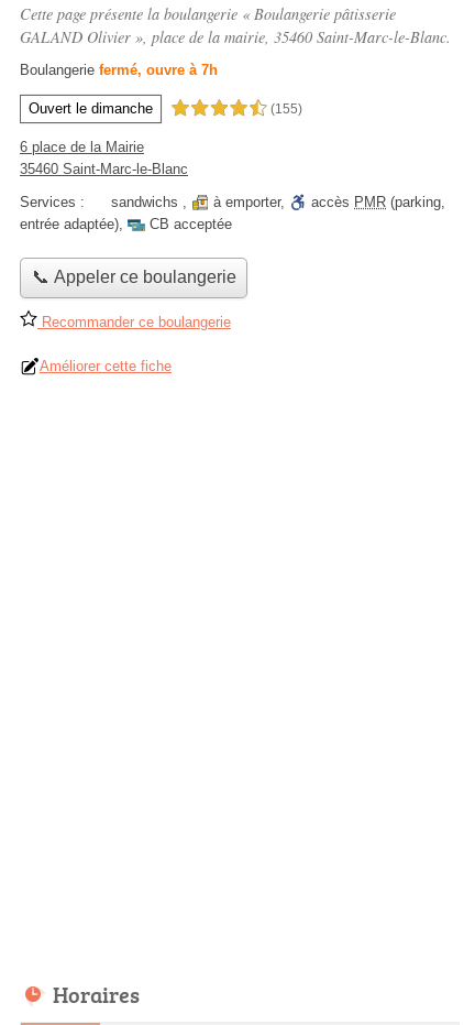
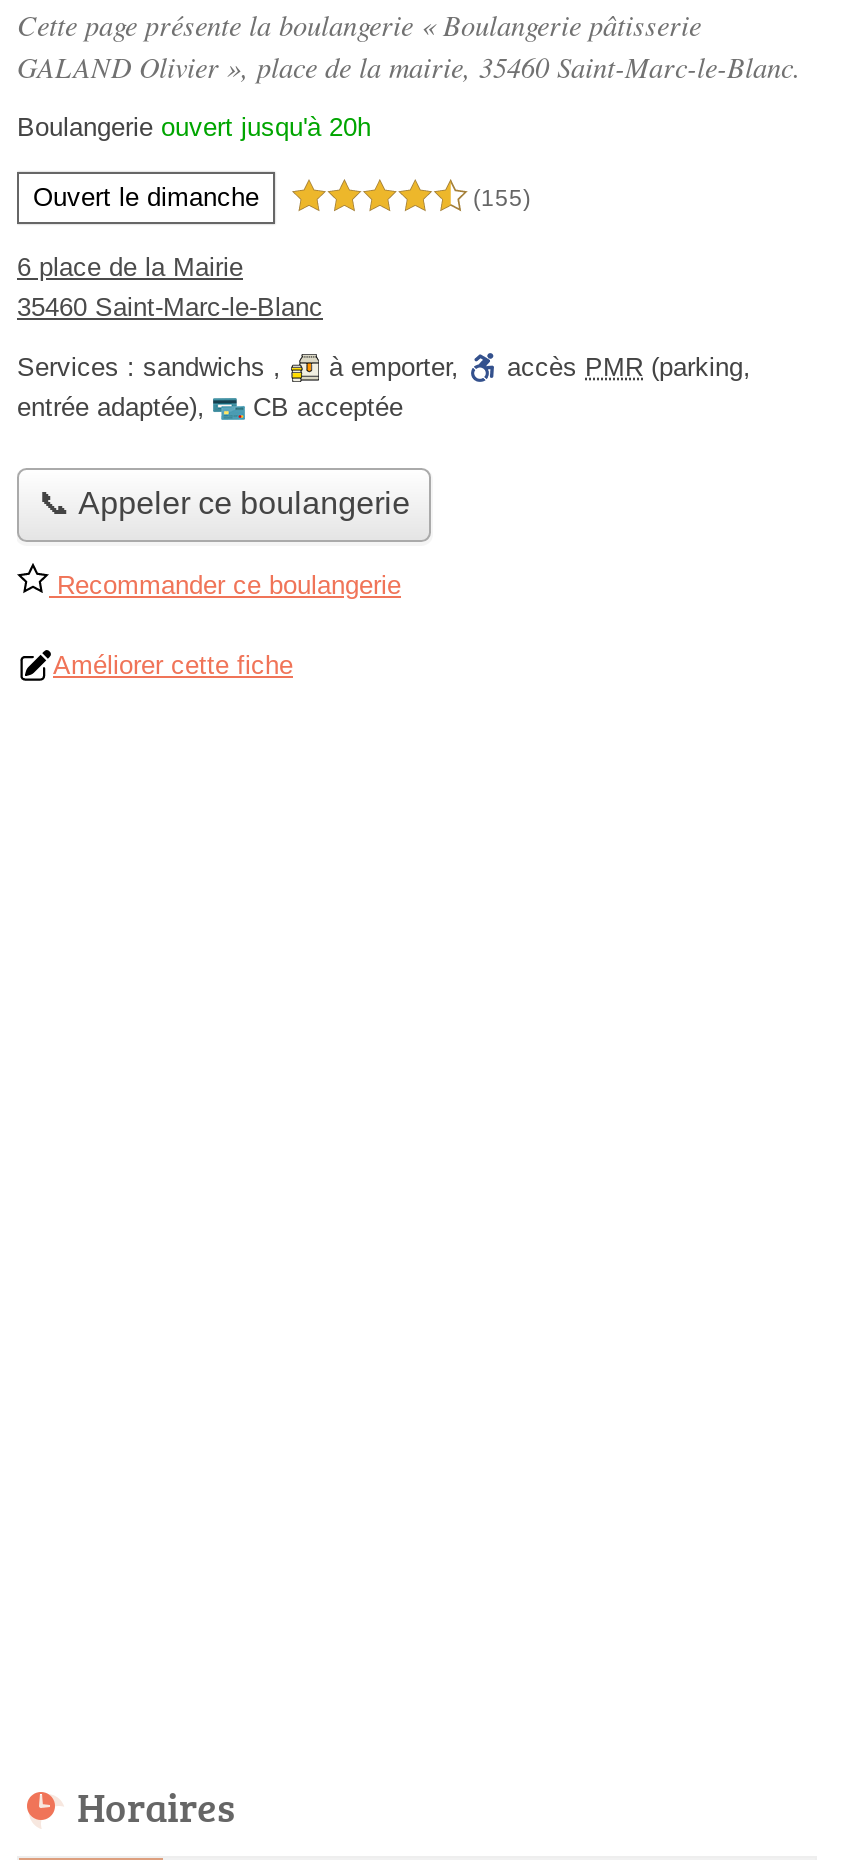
[20,62,218,78] Boulangerie fermé, ouvre à 7h -> [17,112,371,142] Boulangerie ouvert jusqu'à 20h

